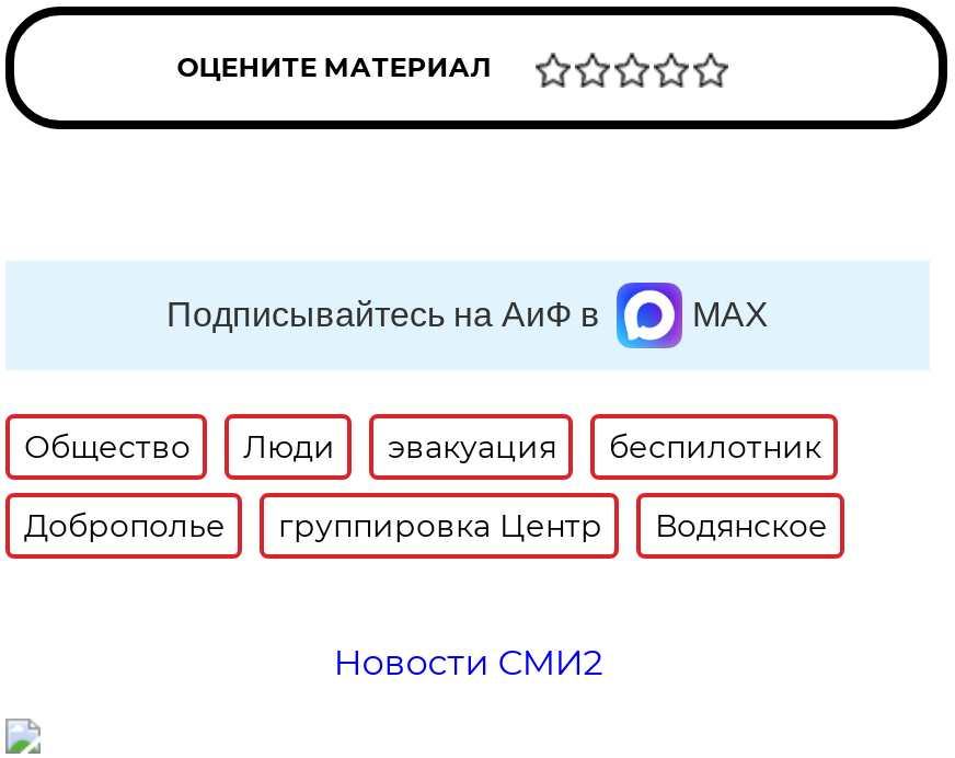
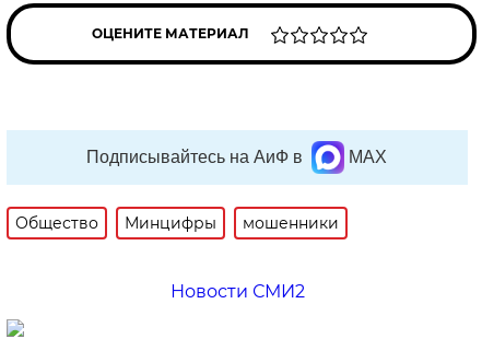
[24,427,828,545] Люди | эвакуация | беспилотник | Доброполье | группировка Центр | Водянское -> [125,213,339,233] Минцифры | мошенники

